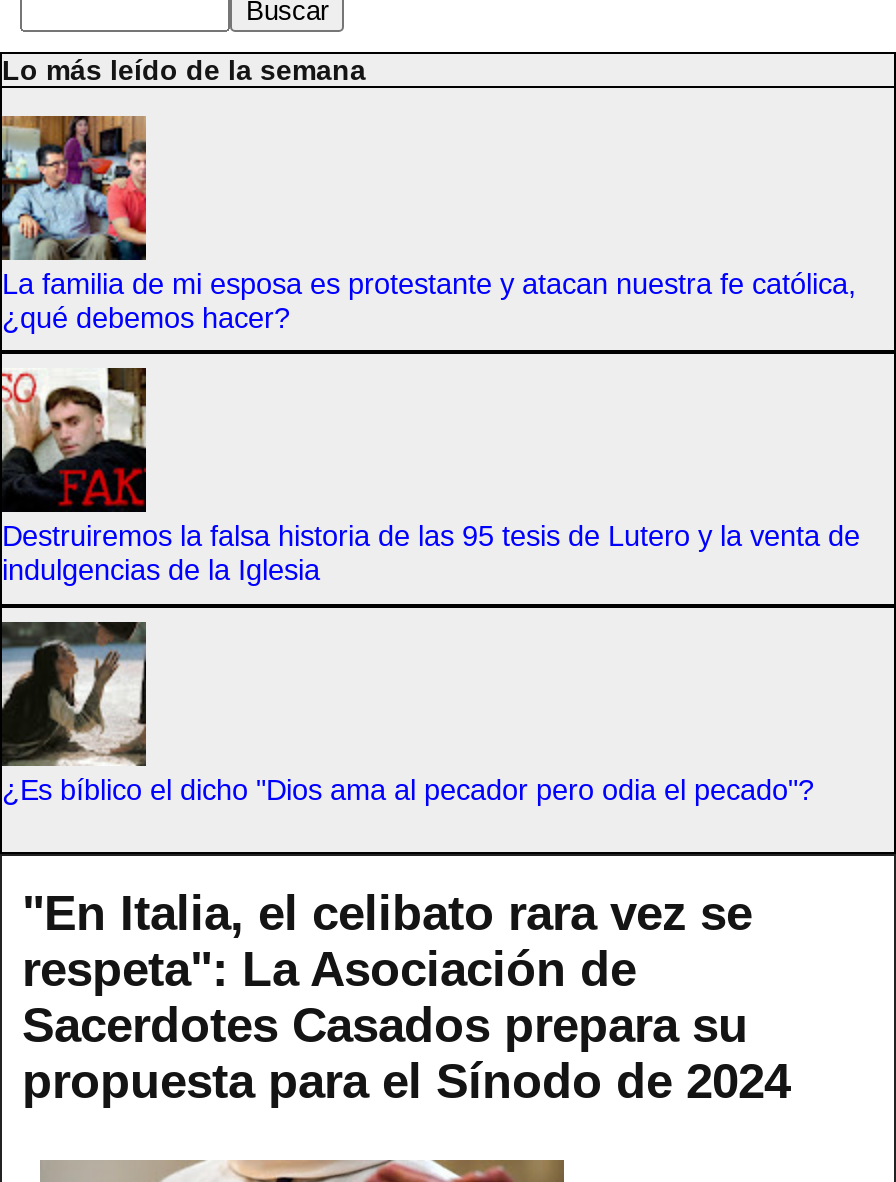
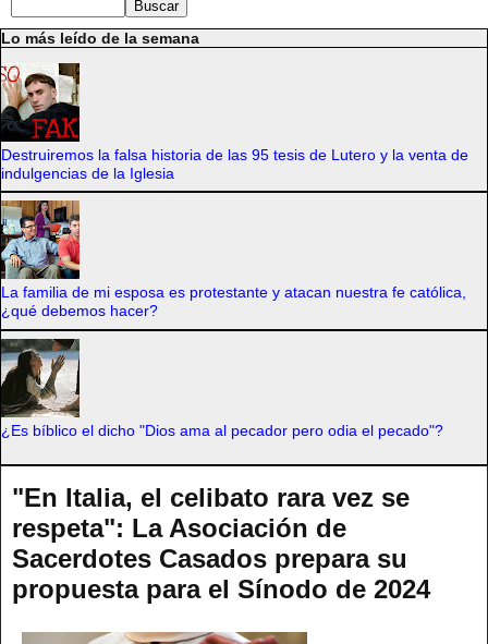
moved [2,114,856,334] -> [1,199,466,320]: [image] | La familia de mi esposa es protestante y atacan nuestra fe católica, | ¿qué debemos hacer?
moved [0,360,860,587] -> [0,59,468,182]: [image] | Destruiremos la falsa historia de las 95 tesis de Lutero y la venta de | indulgencias de la Iglesia

